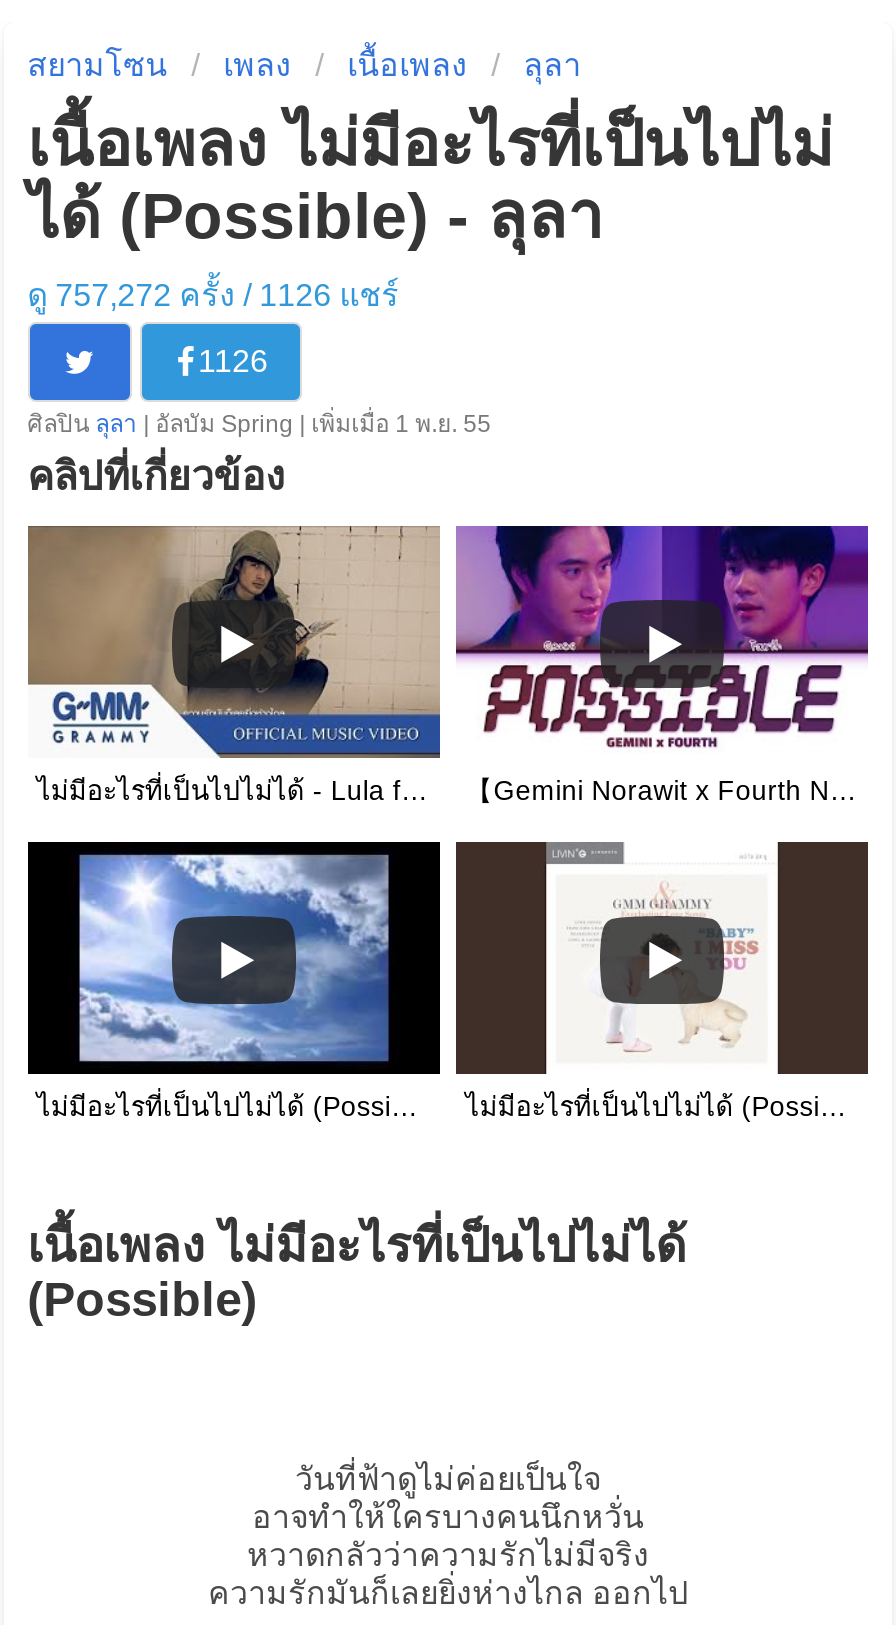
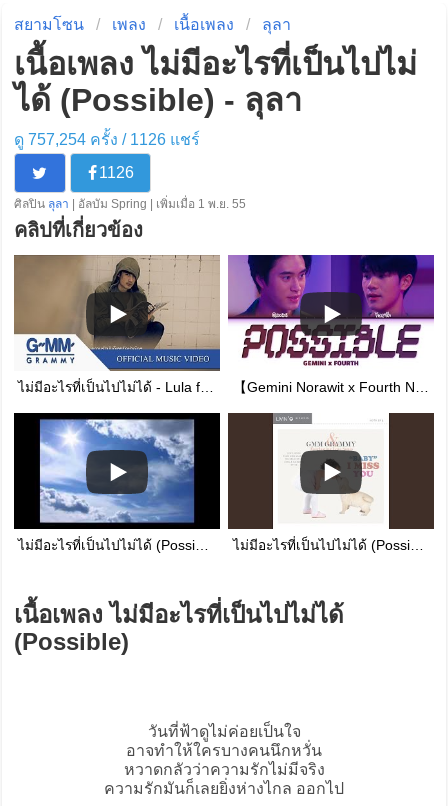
[27,278,399,312] ดู 757,272 ครั้ง / 1126แชร์ -> [14,131,200,148] ดู 757,254 ครั้ง / 1126แชร์

